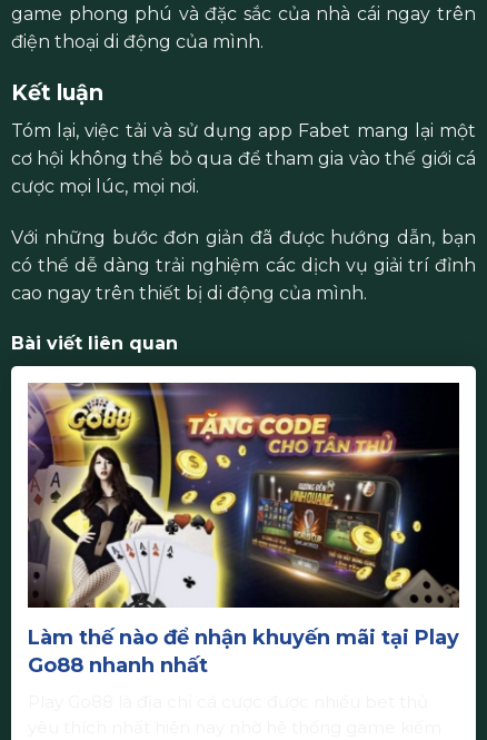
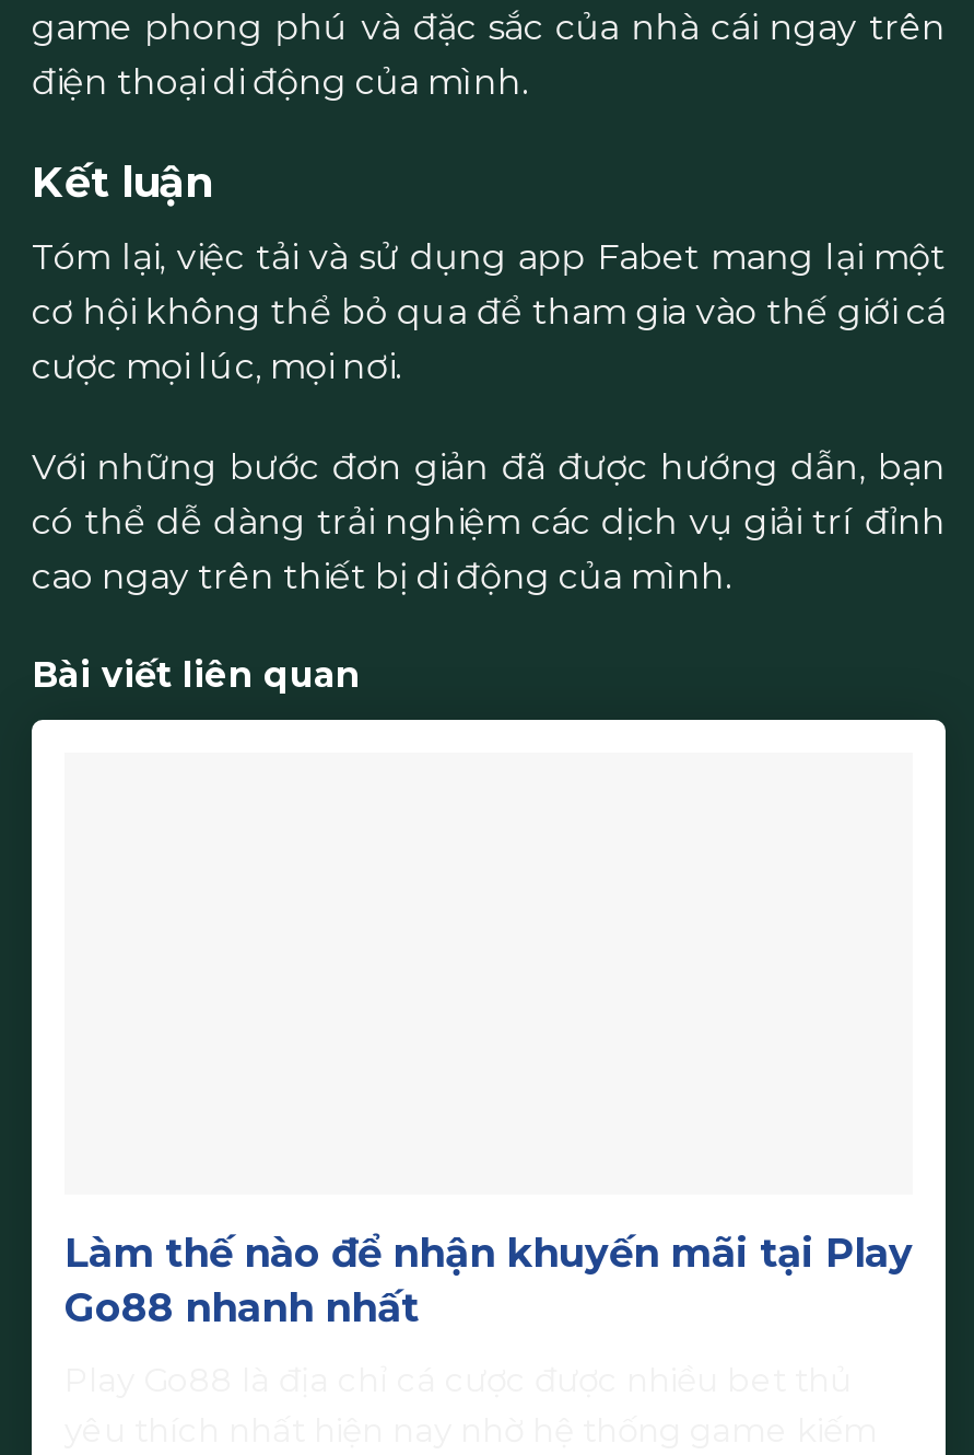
[27,382,460,609] [image] -> none

